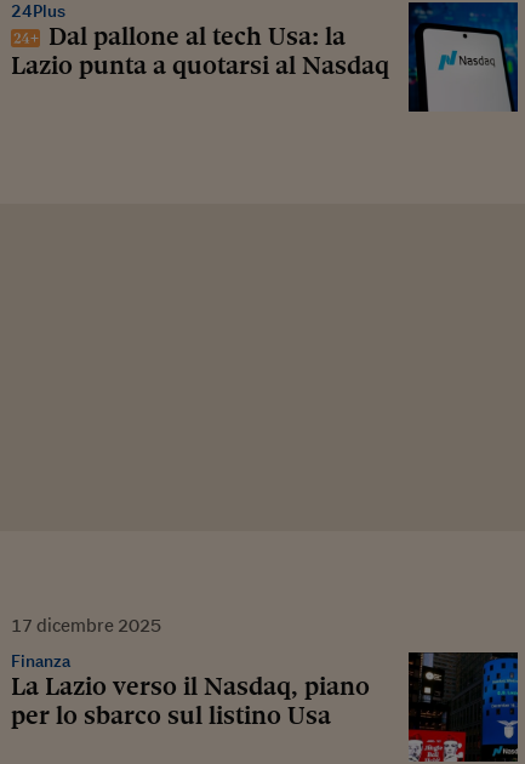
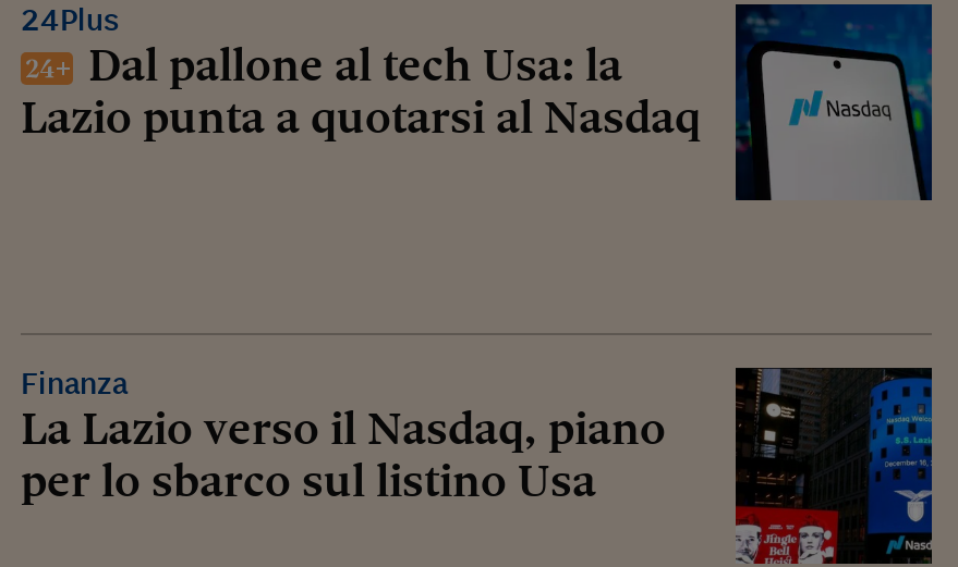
[11,614,161,637] 17 dicembre 2025 -> none

